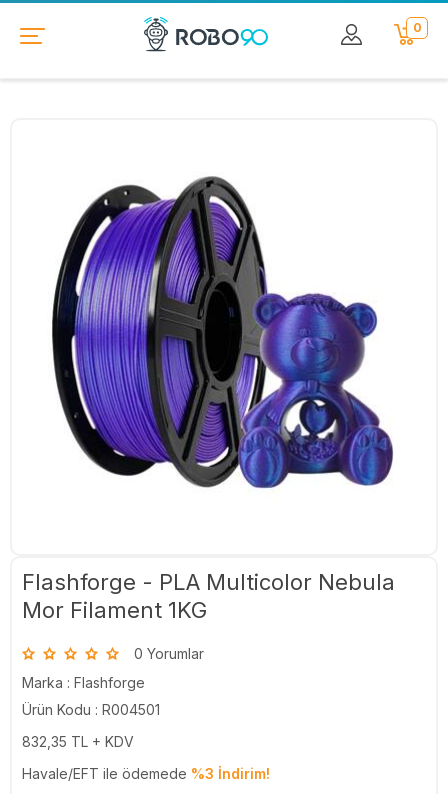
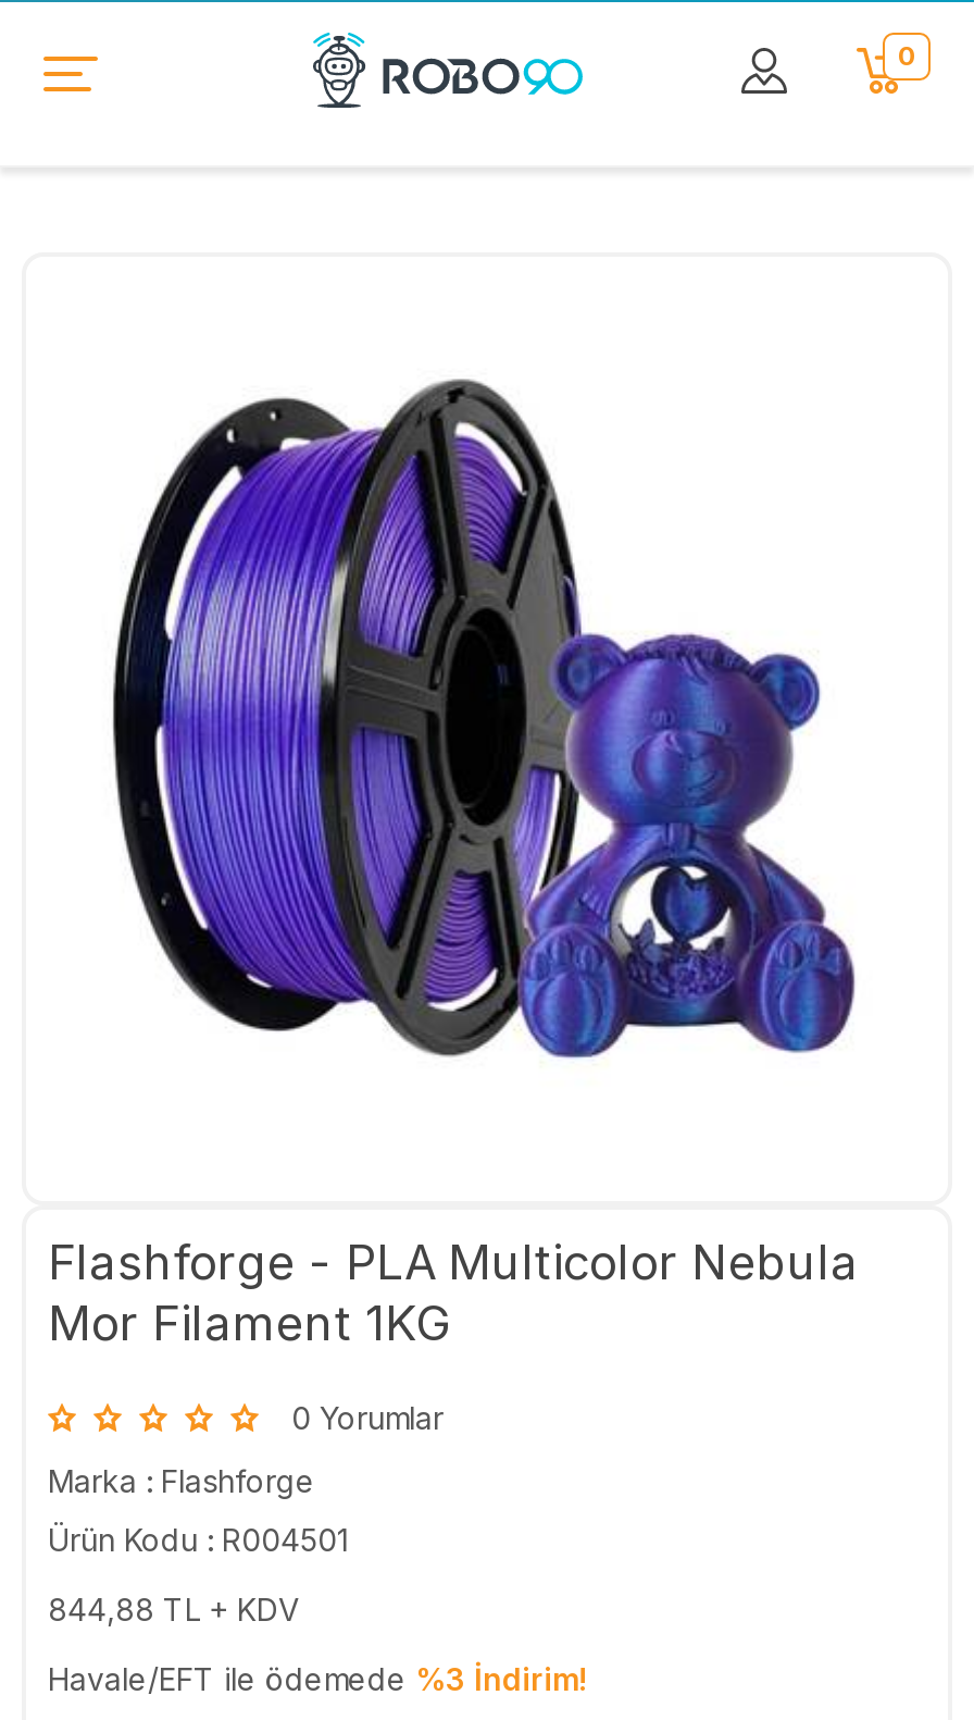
[22,733,134,750] 832,35 TL + KDV -> [48,1590,300,1627] 844,88 TL + KDV

